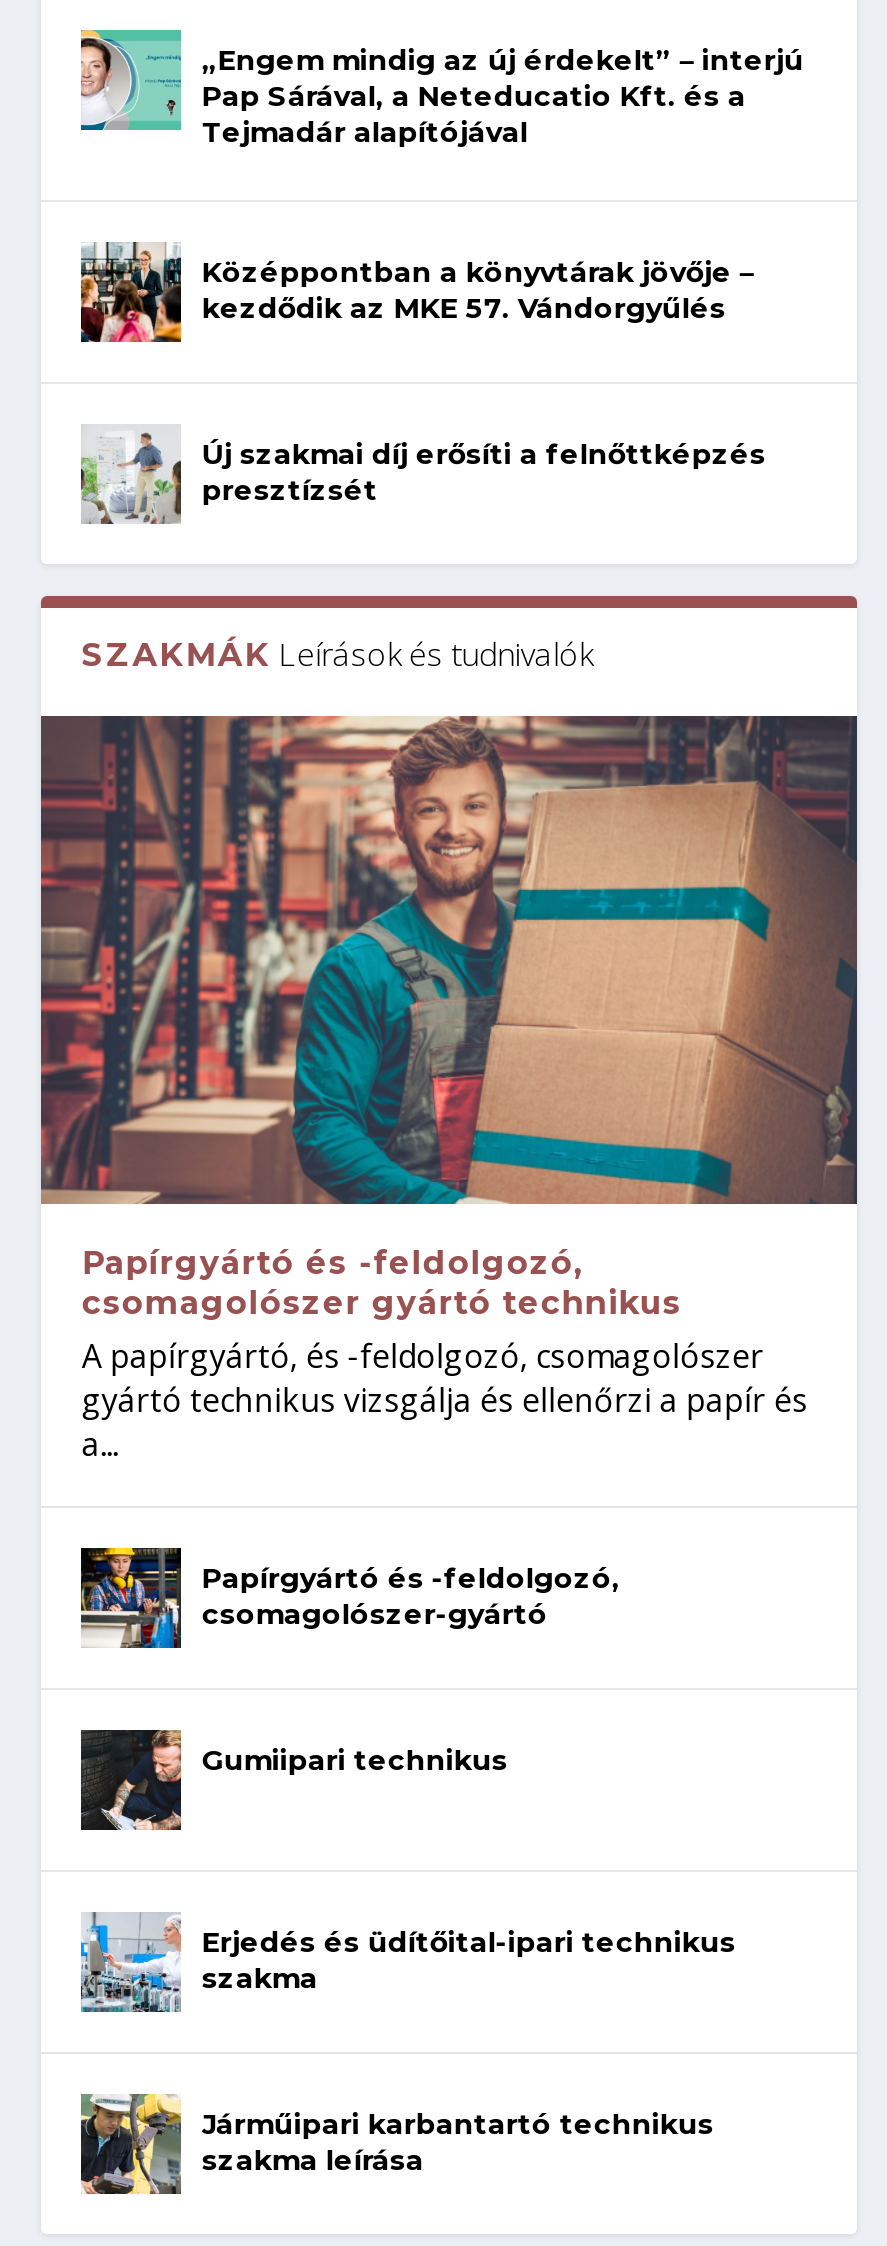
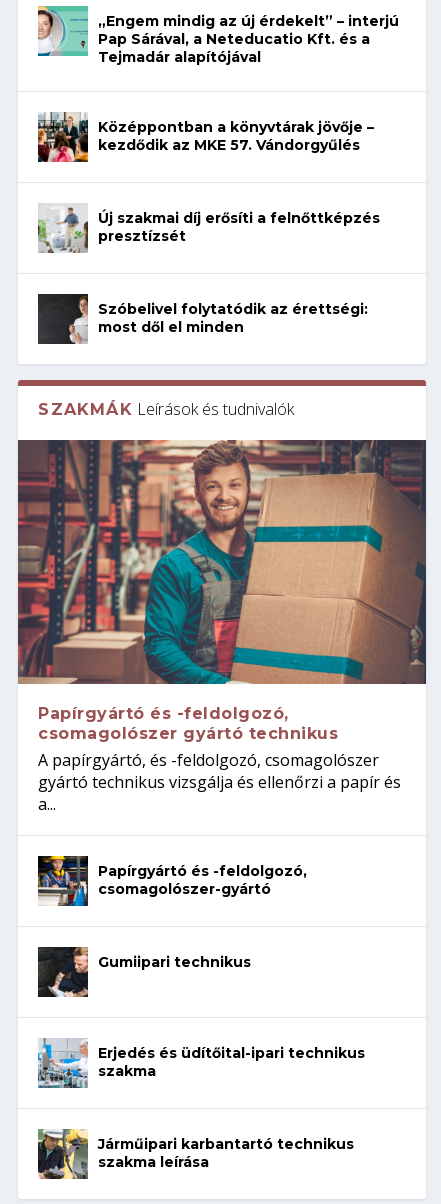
none -> [37,293,368,345] [image] | Szóbelivel folytatódik az érettségi: | most dől el minden

